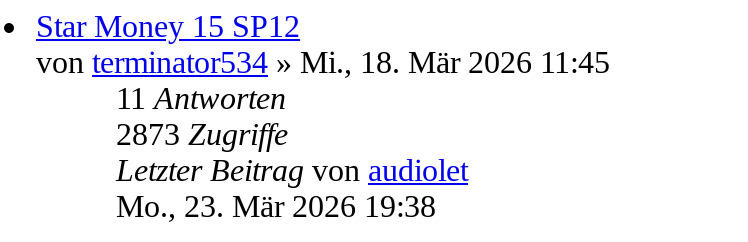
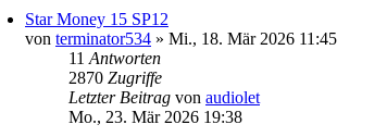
[116,117,288,151] 2873 Zugriffe -> [68,68,162,87] 2870 Zugriffe

